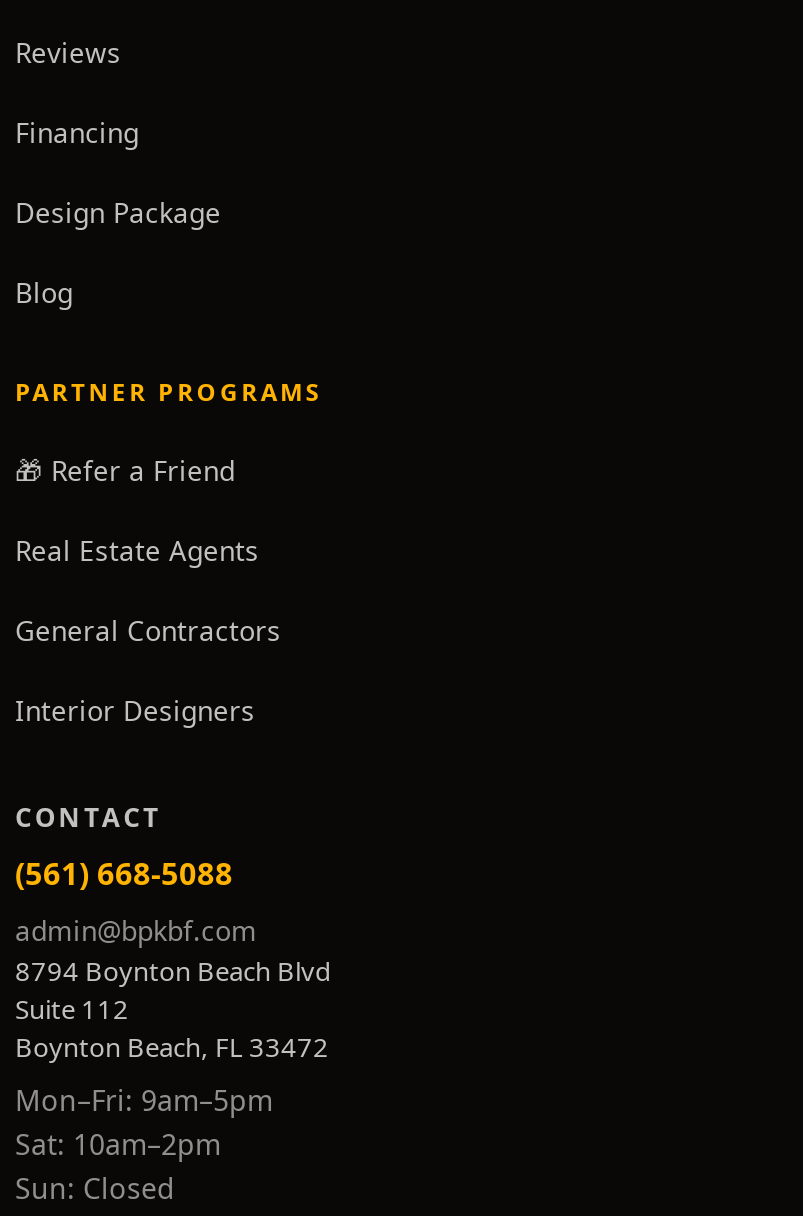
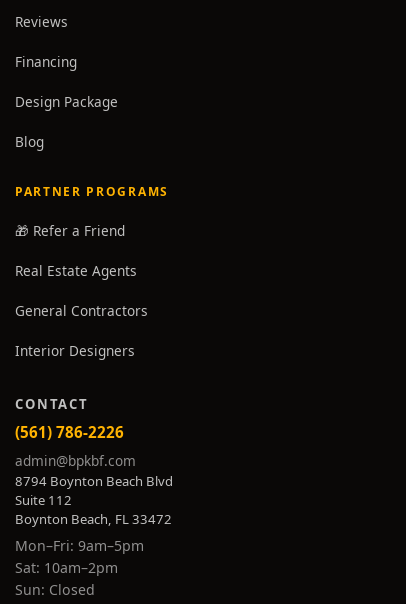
[15,853,233,893] (561) 668-5088 -> [15,422,124,442] (561) 786-2226

